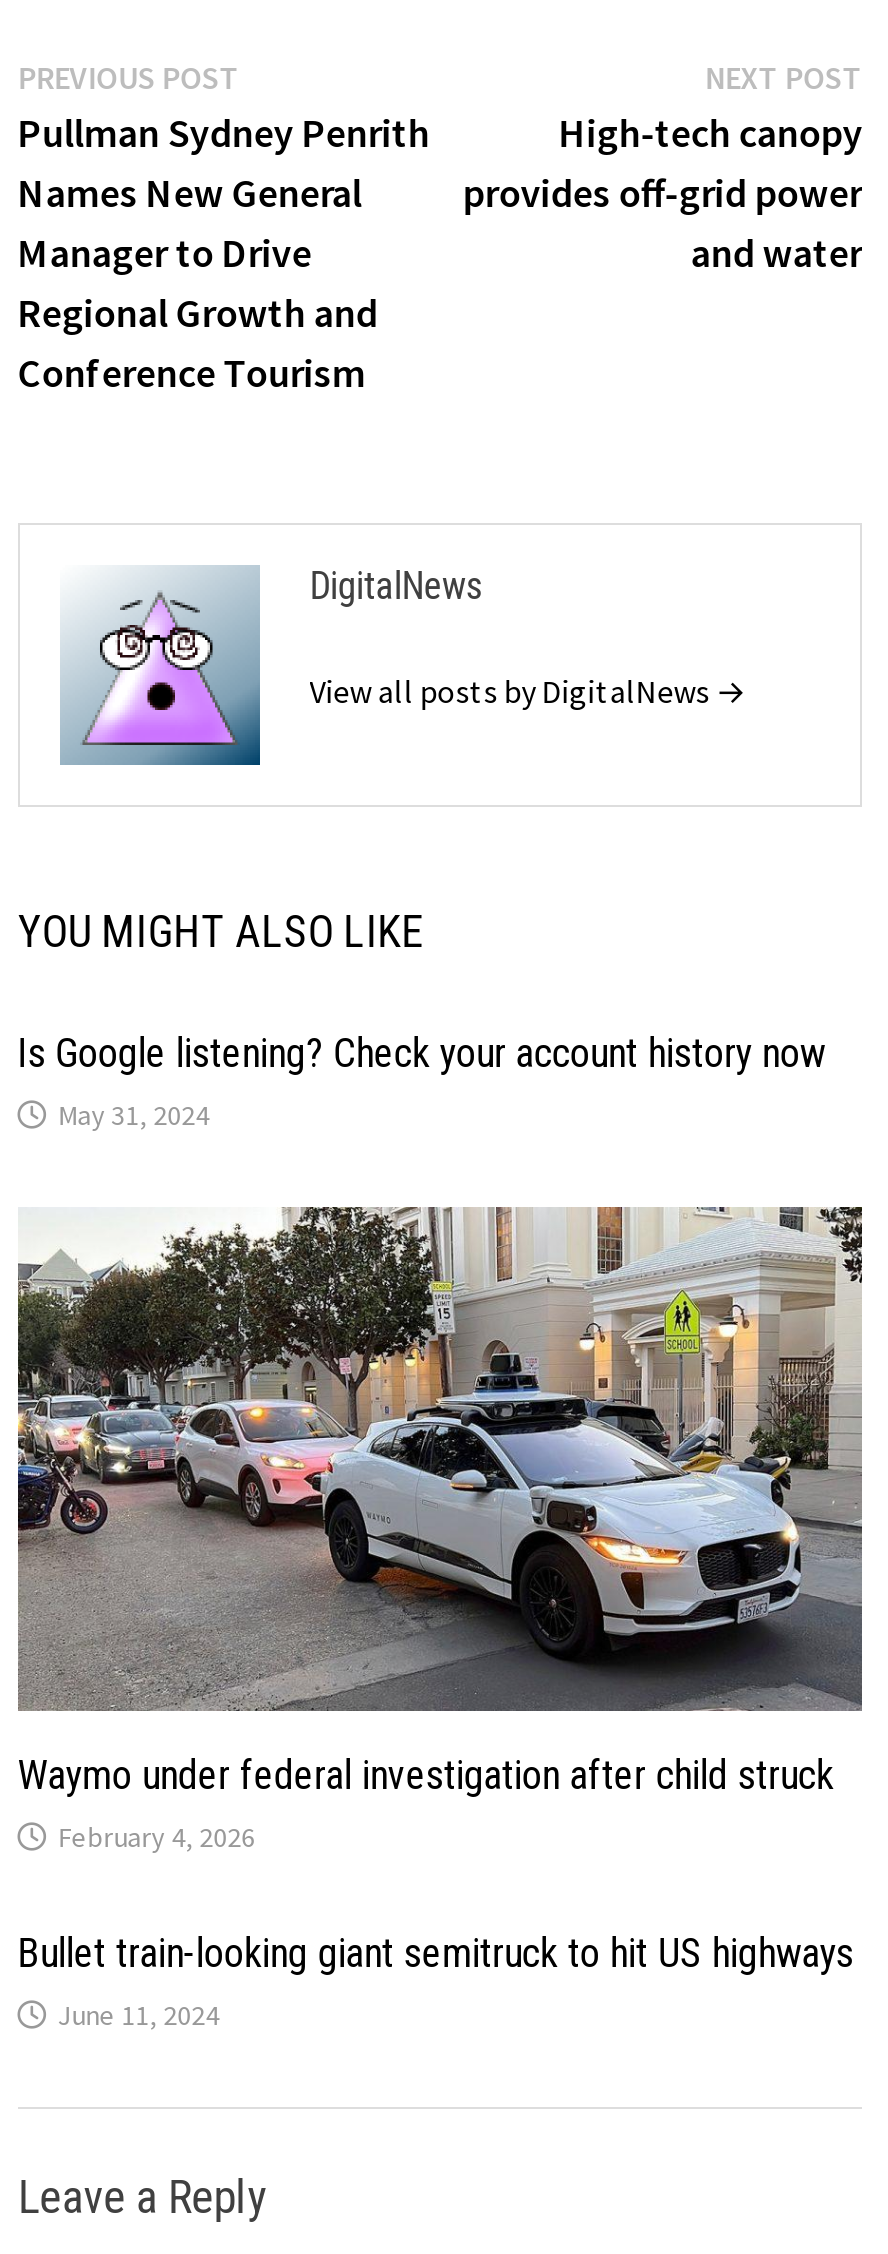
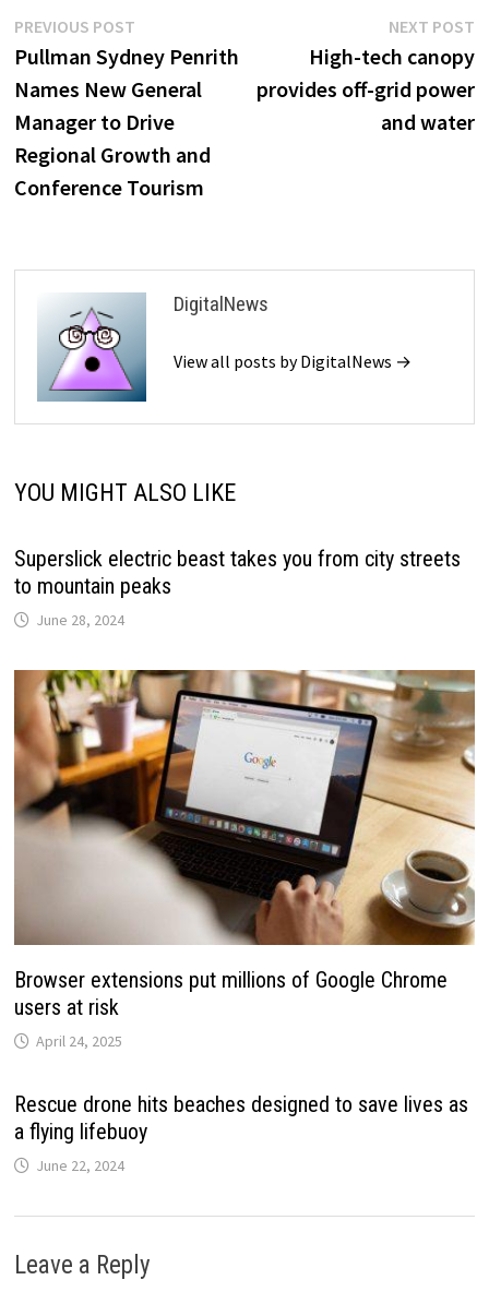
[18,1029,826,1133] Is Google listening? Check your account history now | May 31, 2024 -> [14,546,460,630] Superslick electric beast takes you from city streets | to mountain peaks | June 28, 2024
[18,1205,864,1854] [image] | Waymo under federal investigation after child struck | February 4, 2026 -> [13,669,475,1051] [image] | Browser extensions put millions of Google Chrome | users at risk | April 24, 2025
[18,1928,854,2032] Bullet train-looking giant semitruck to hit US highways | June 11, 2024 -> [14,1091,468,1175] Rescue drone hits beaches designed to save lives as | a flying lifebuoy | June 22, 2024

